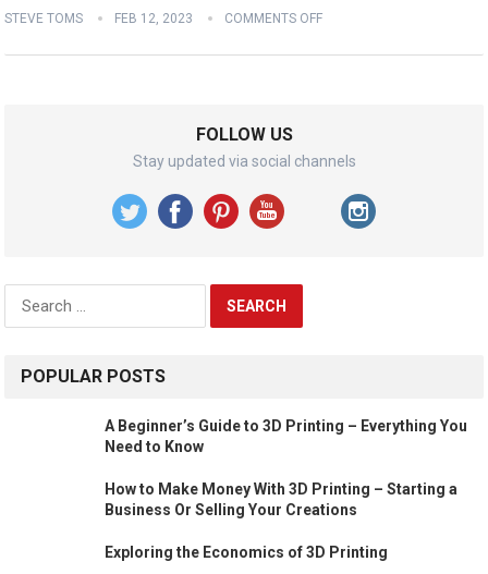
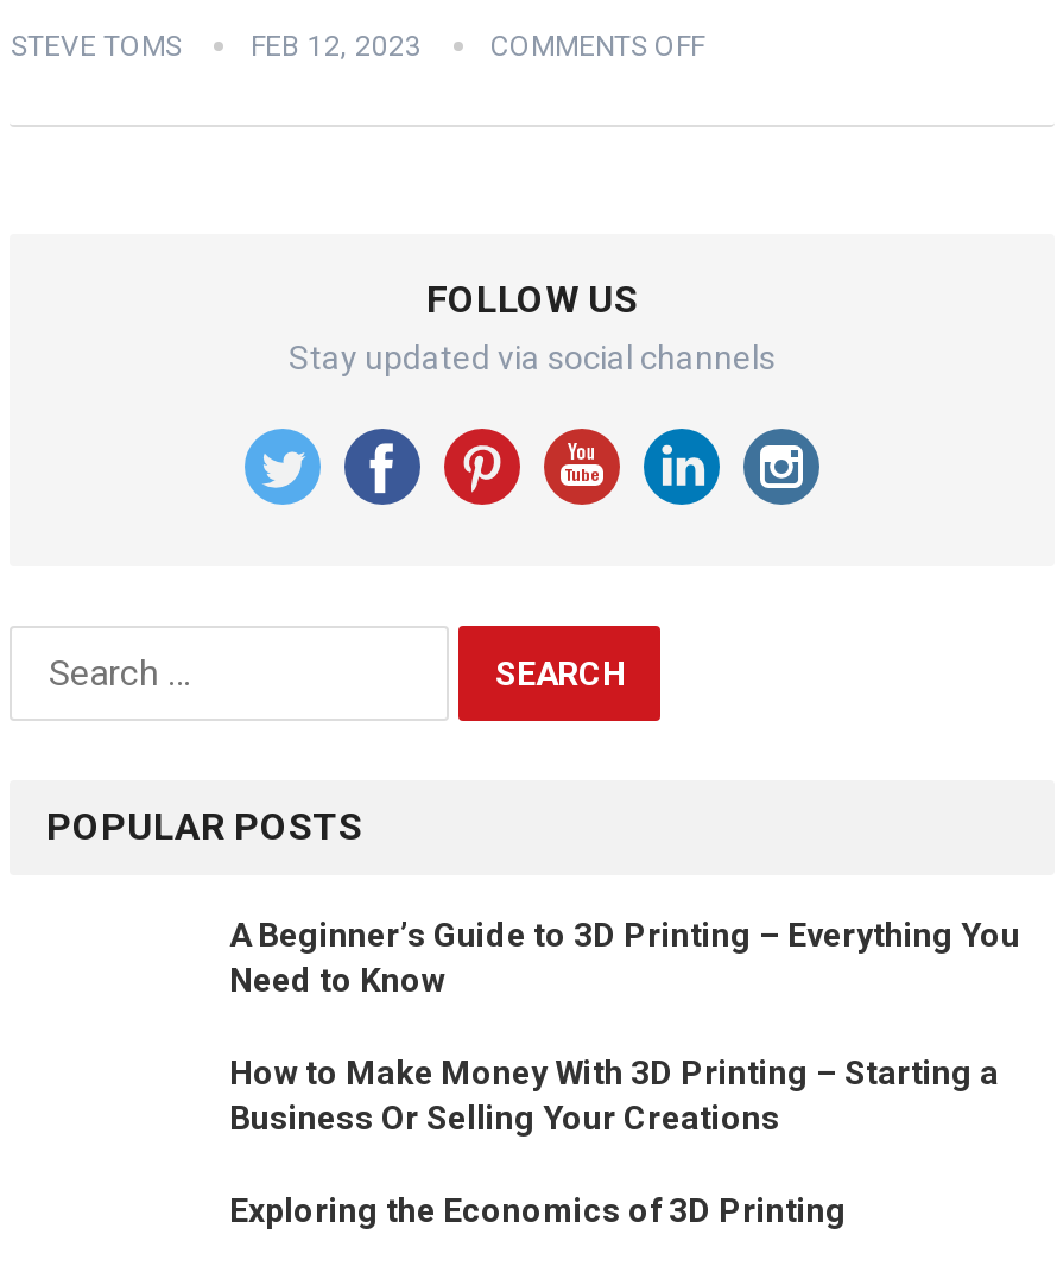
none -> [641,426,722,507] [image]

